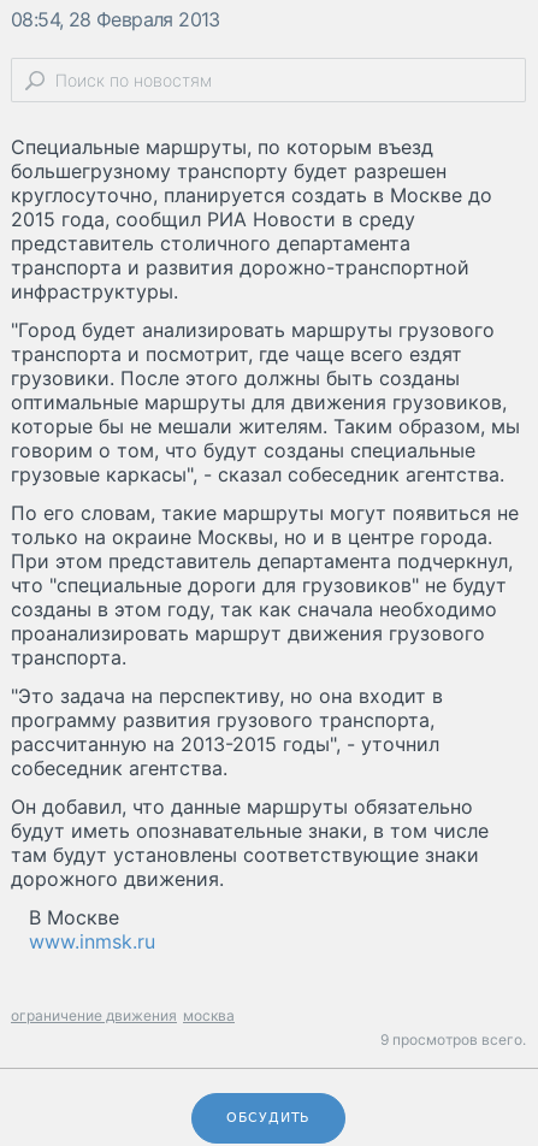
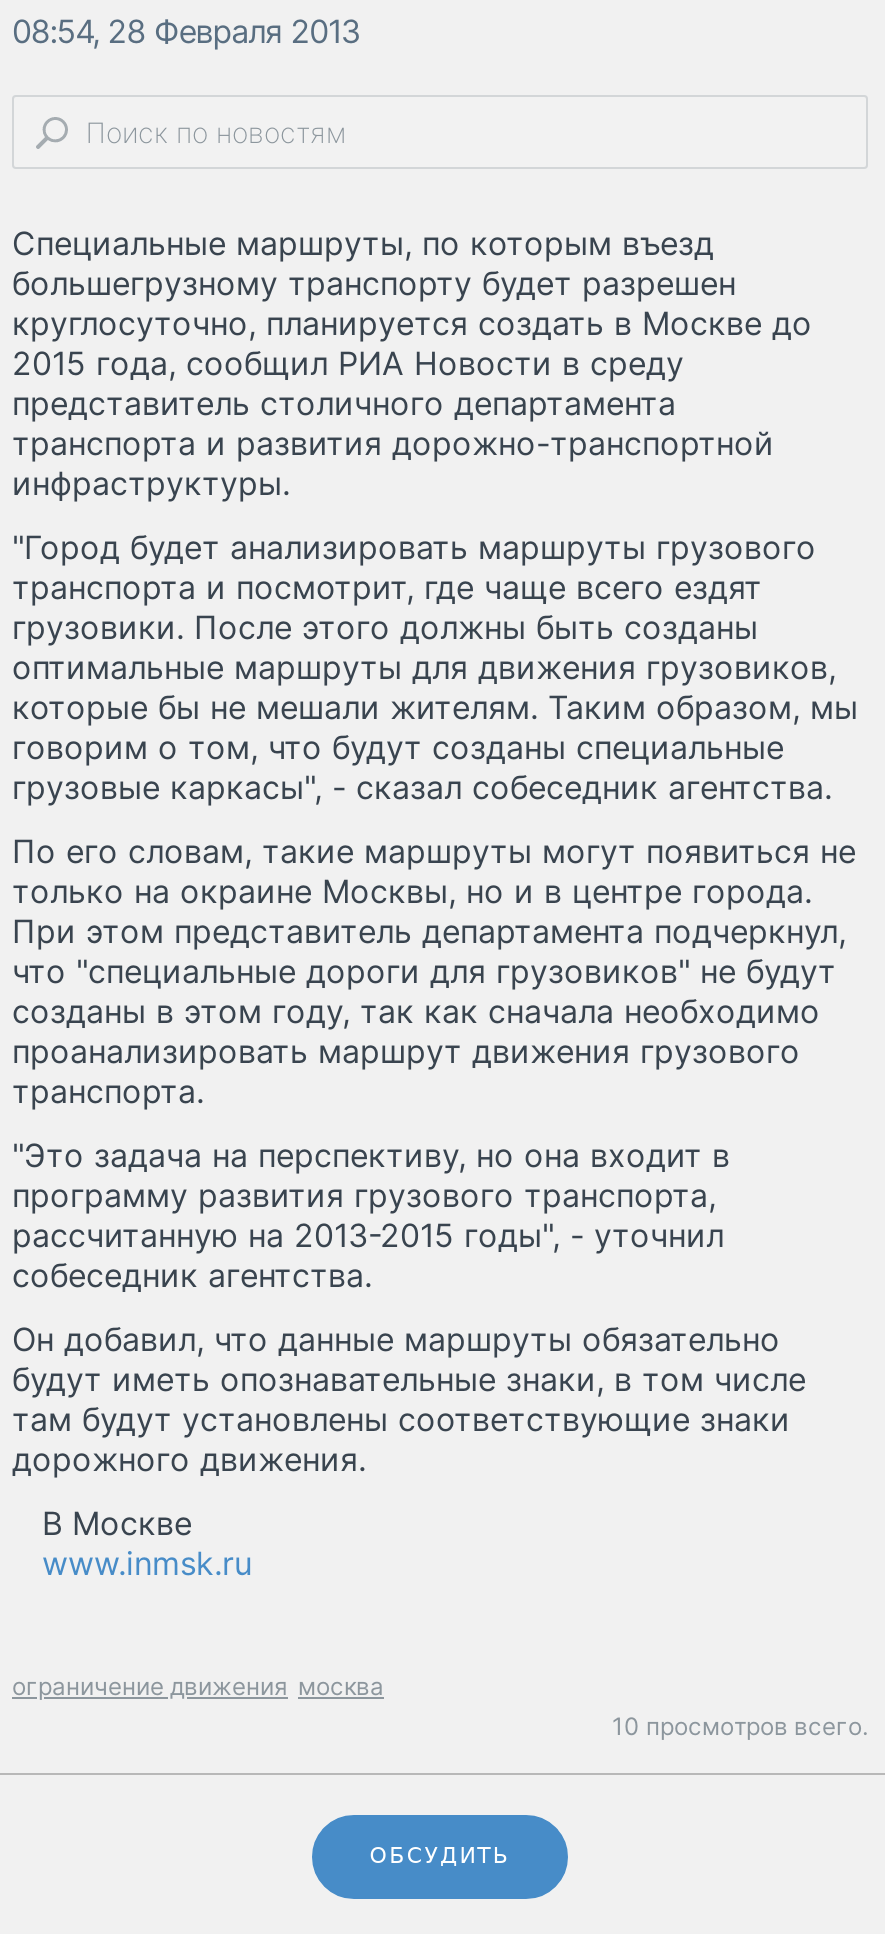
[380,1031,526,1049] 9 просмотров всего. -> [612,1711,868,1741] 10 просмотров всего.

